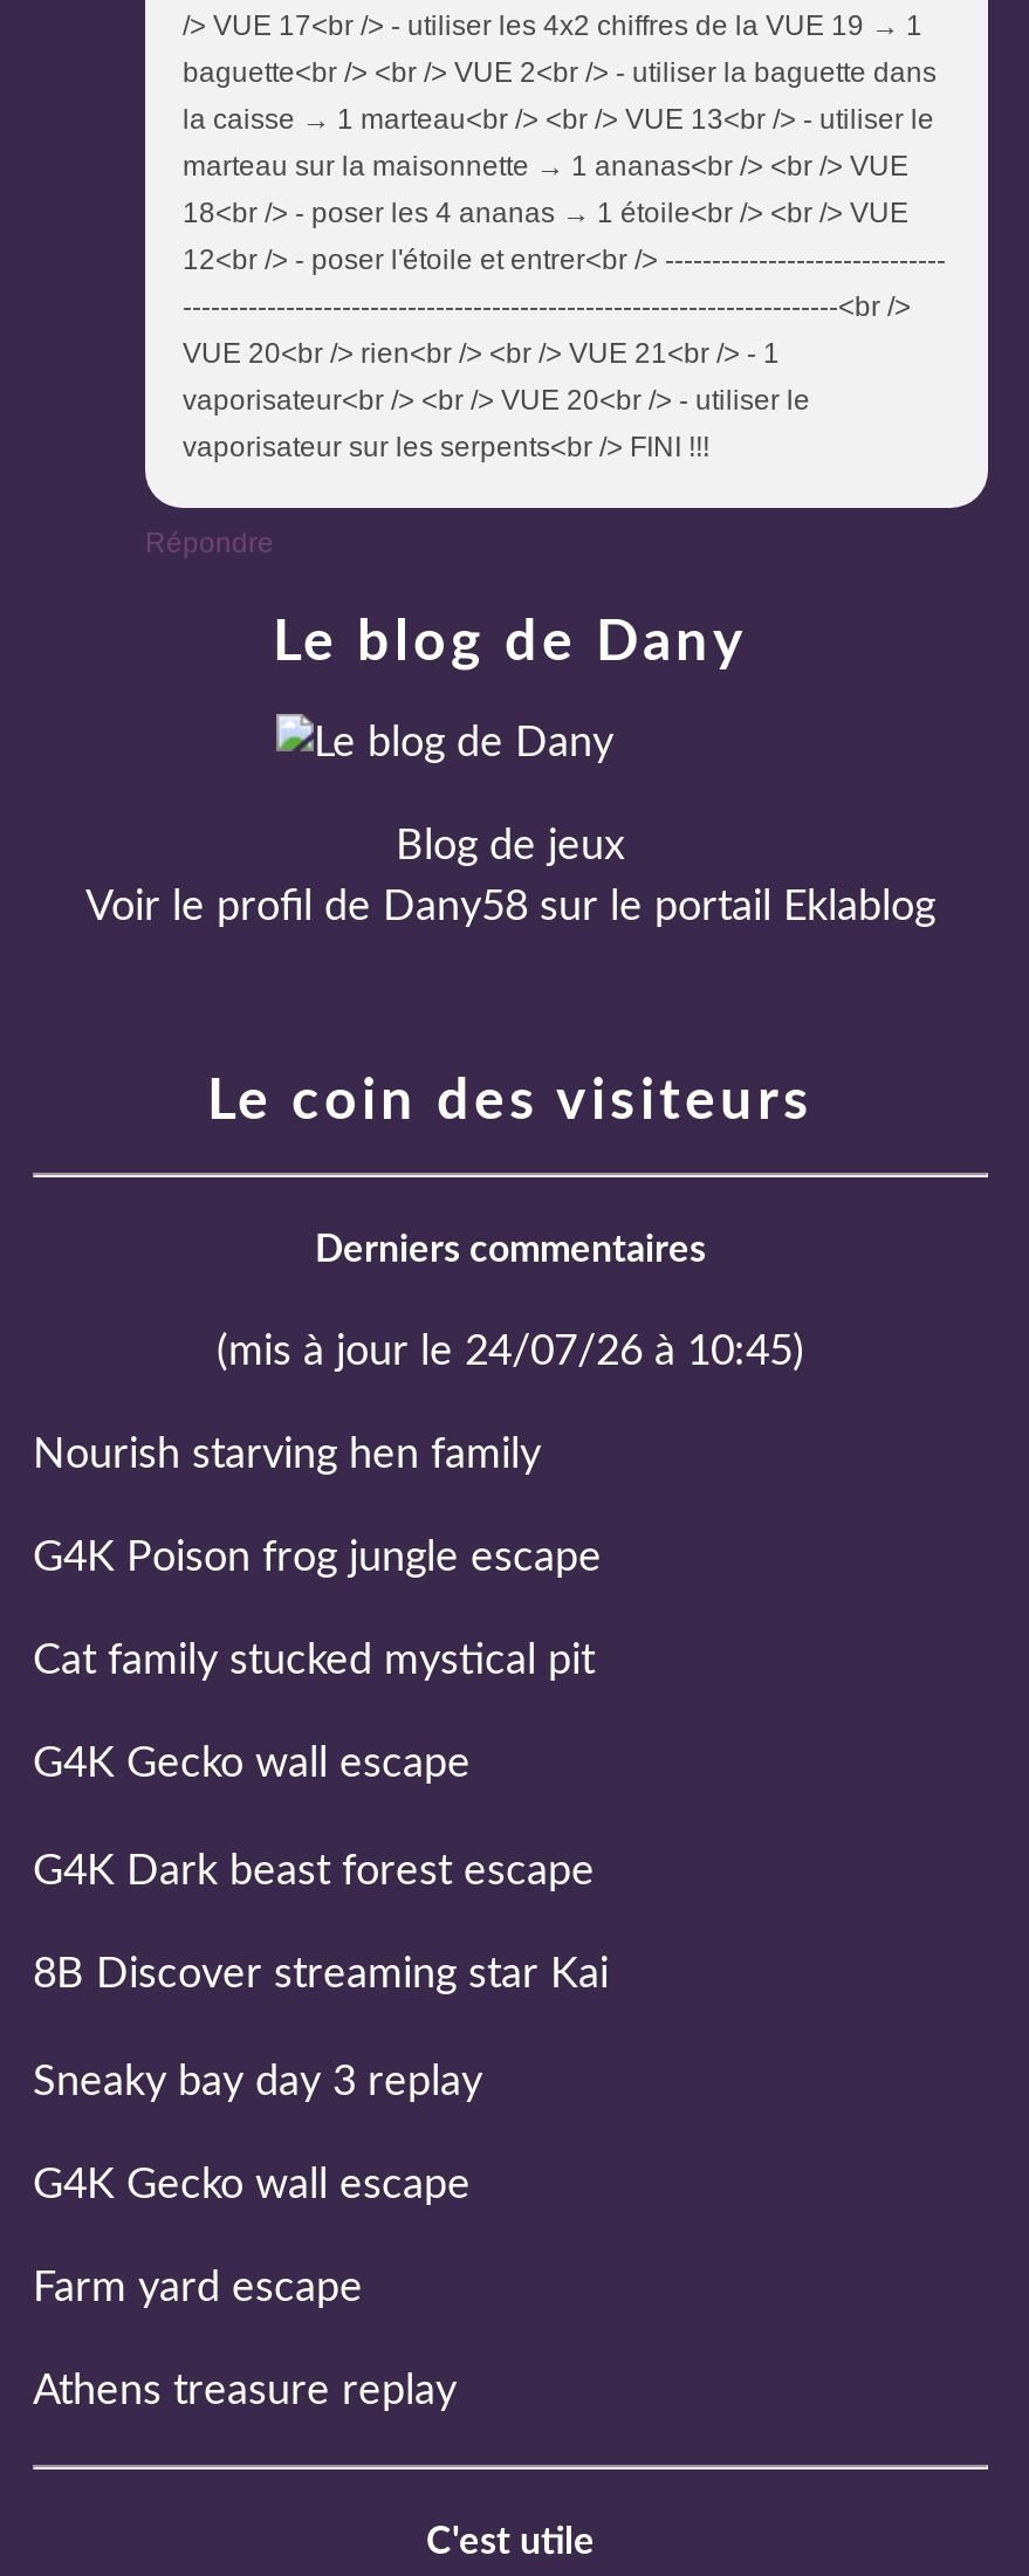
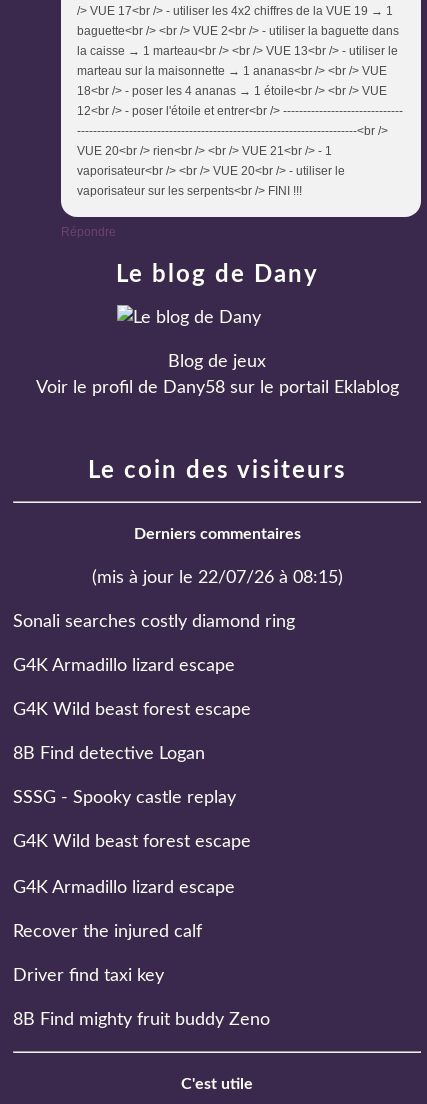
[217,1331,804,1374] (mis à jour le 24/07/26 à 10:45) -> [91,569,342,587] (mis à jour le 22/07/26 à 08:15)
[33,1434,541,1477] Nourish starving hen family -> [13,613,295,631] Sonali searches costly diamond ring
[33,1537,602,1580] G4K Poison frog jungle escape -> [13,657,235,675] G4K Armadillo lizard escape
[33,1640,595,1683] Cat family stucked mystical pit -> [13,701,251,719] G4K Wild beast forest escape
[33,1743,471,1786] G4K Gecko wall escape -> [13,745,205,763] 8B Find detective Logan
[33,1851,595,1893] G4K Dark beast forest escape -> [13,789,236,807] SSSG - Spooky castle replay
[33,1954,609,1996] 8B Discover streaming star Kai -> [13,833,251,851] G4K Wild beast forest escape
[33,2062,482,2104] Sneaky bay day 3 replay -> [13,879,235,897] G4K Armadillo lizard escape
[33,2165,471,2207] G4K Gecko wall escape -> [13,923,202,941] Recover the injured calf
[33,2268,363,2310] Farm yard escape -> [13,967,164,985] Driver find taxi key
[33,2371,457,2413] Athens treasure replay -> [13,1011,270,1029] 8B Find mighty fruit buddy Zeno

